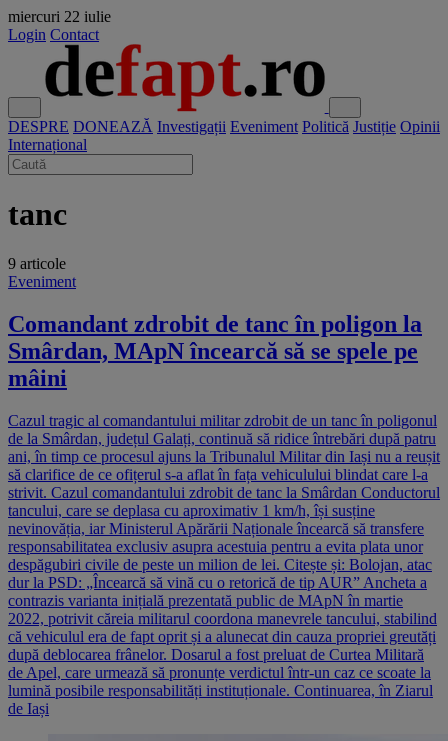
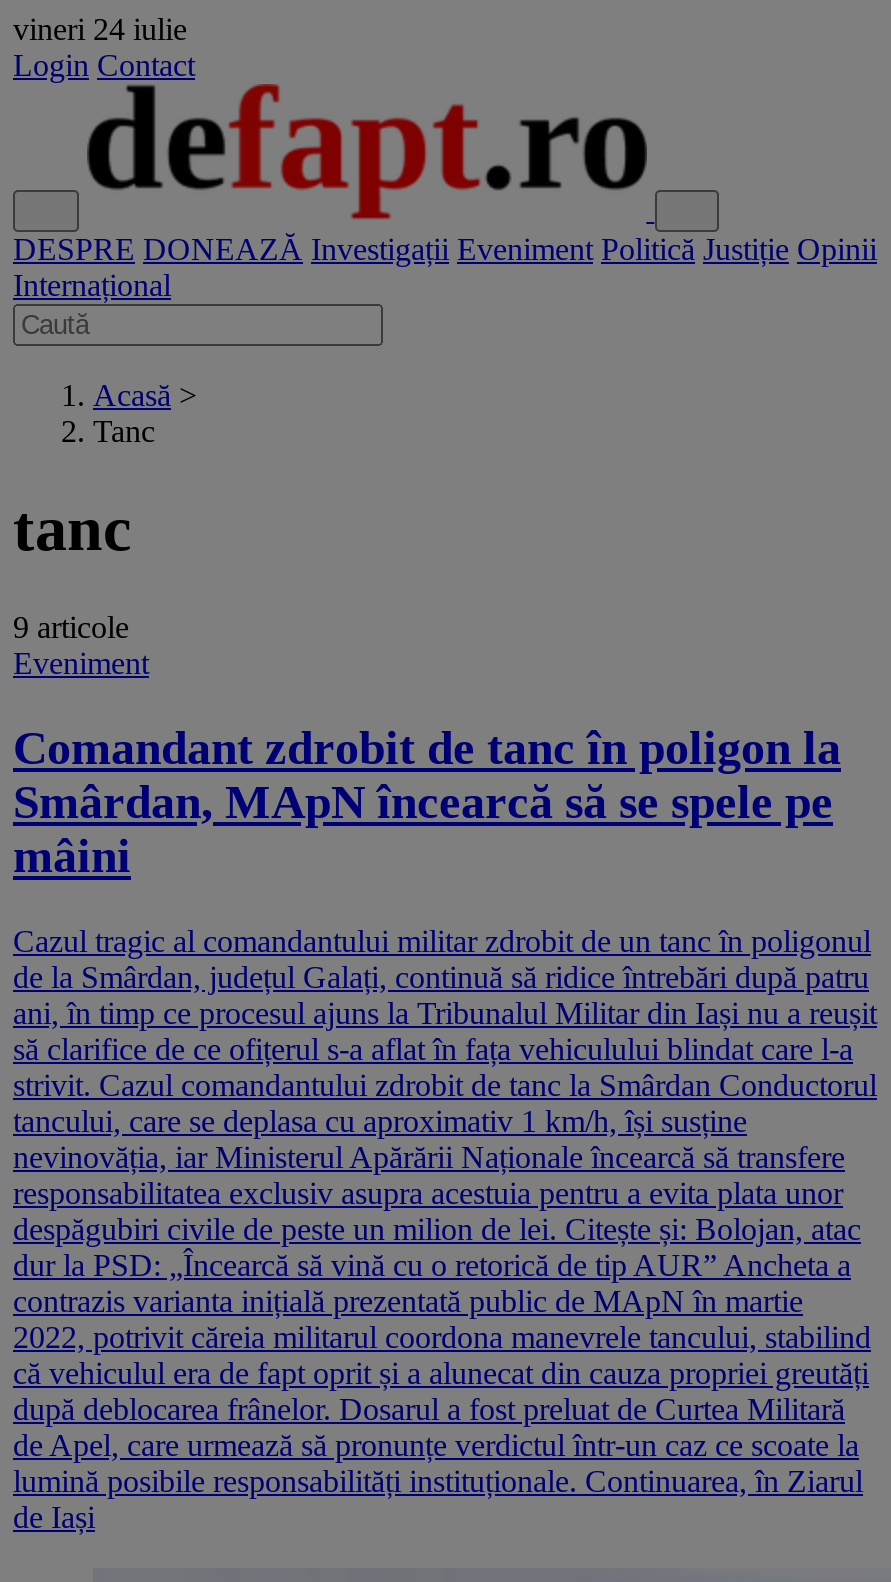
[8,8,111,25] miercuri 22 iulie -> [13,12,187,46] vineri 24 iulie
none -> [93,378,197,448] Acasă > | Tanc

